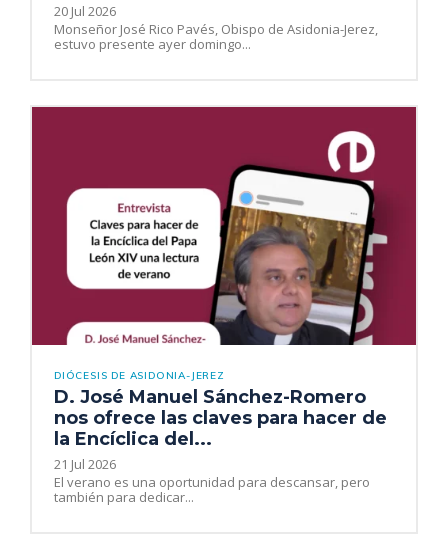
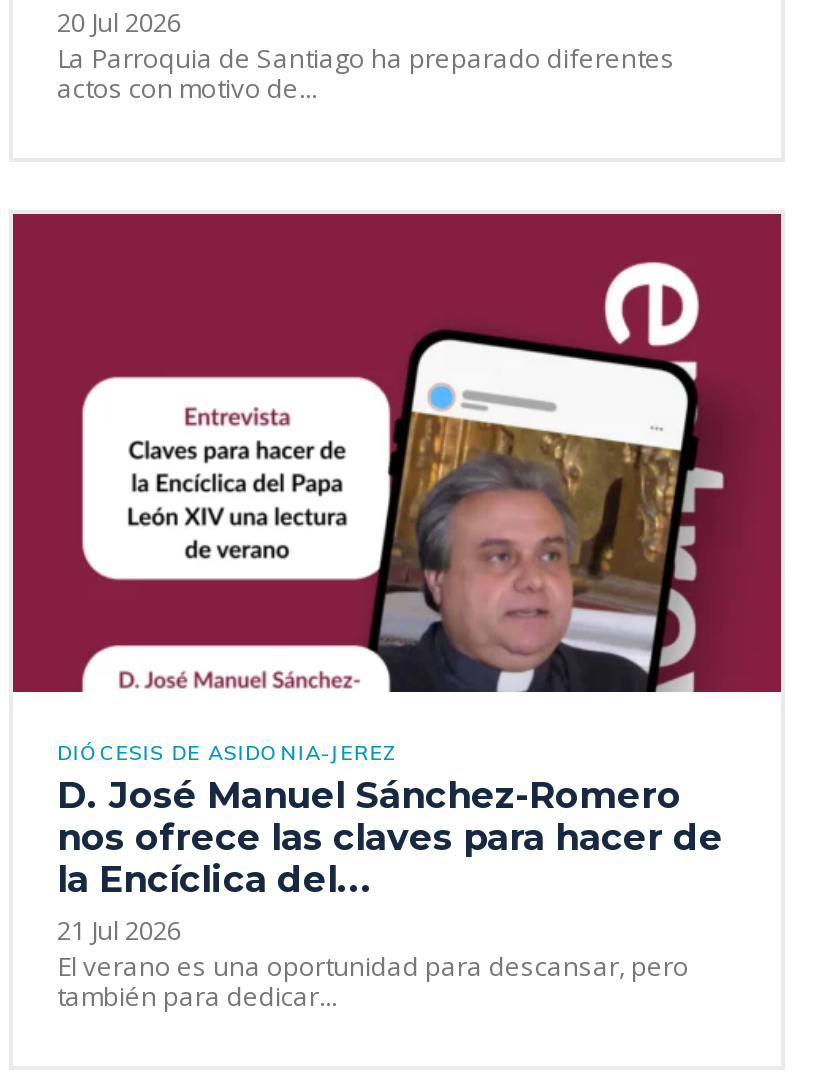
[54,20,378,53] Monseñor José Rico Pavés, Obispo de Asidonia-Jerez, | estuvo presente ayer domingo... -> [57,41,675,107] La Parroquia de Santiago ha preparado diferentes | actos con motivo de...

